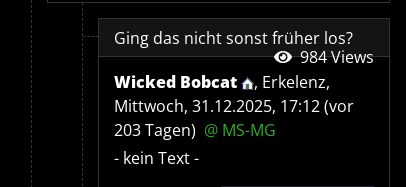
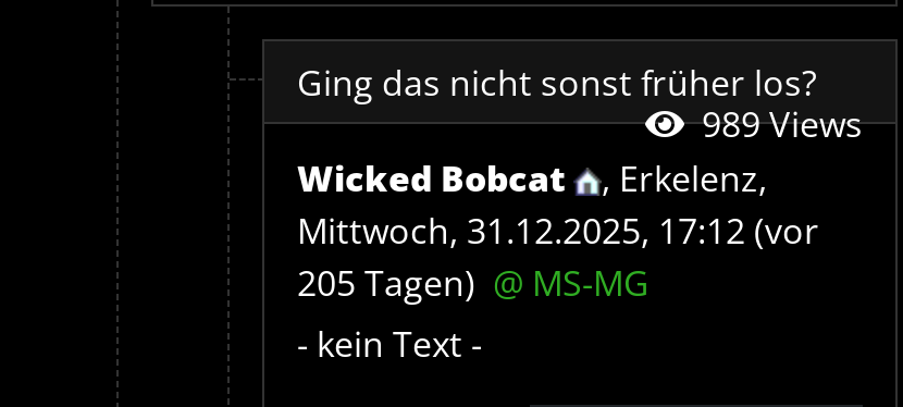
[296,46,374,68] 984 Views -> [693,100,863,148] 989 Views
[114,119,276,141] 203 Tagen) @ MS-MG -> [297,259,650,307] 205 Tagen) @ MS-MG

